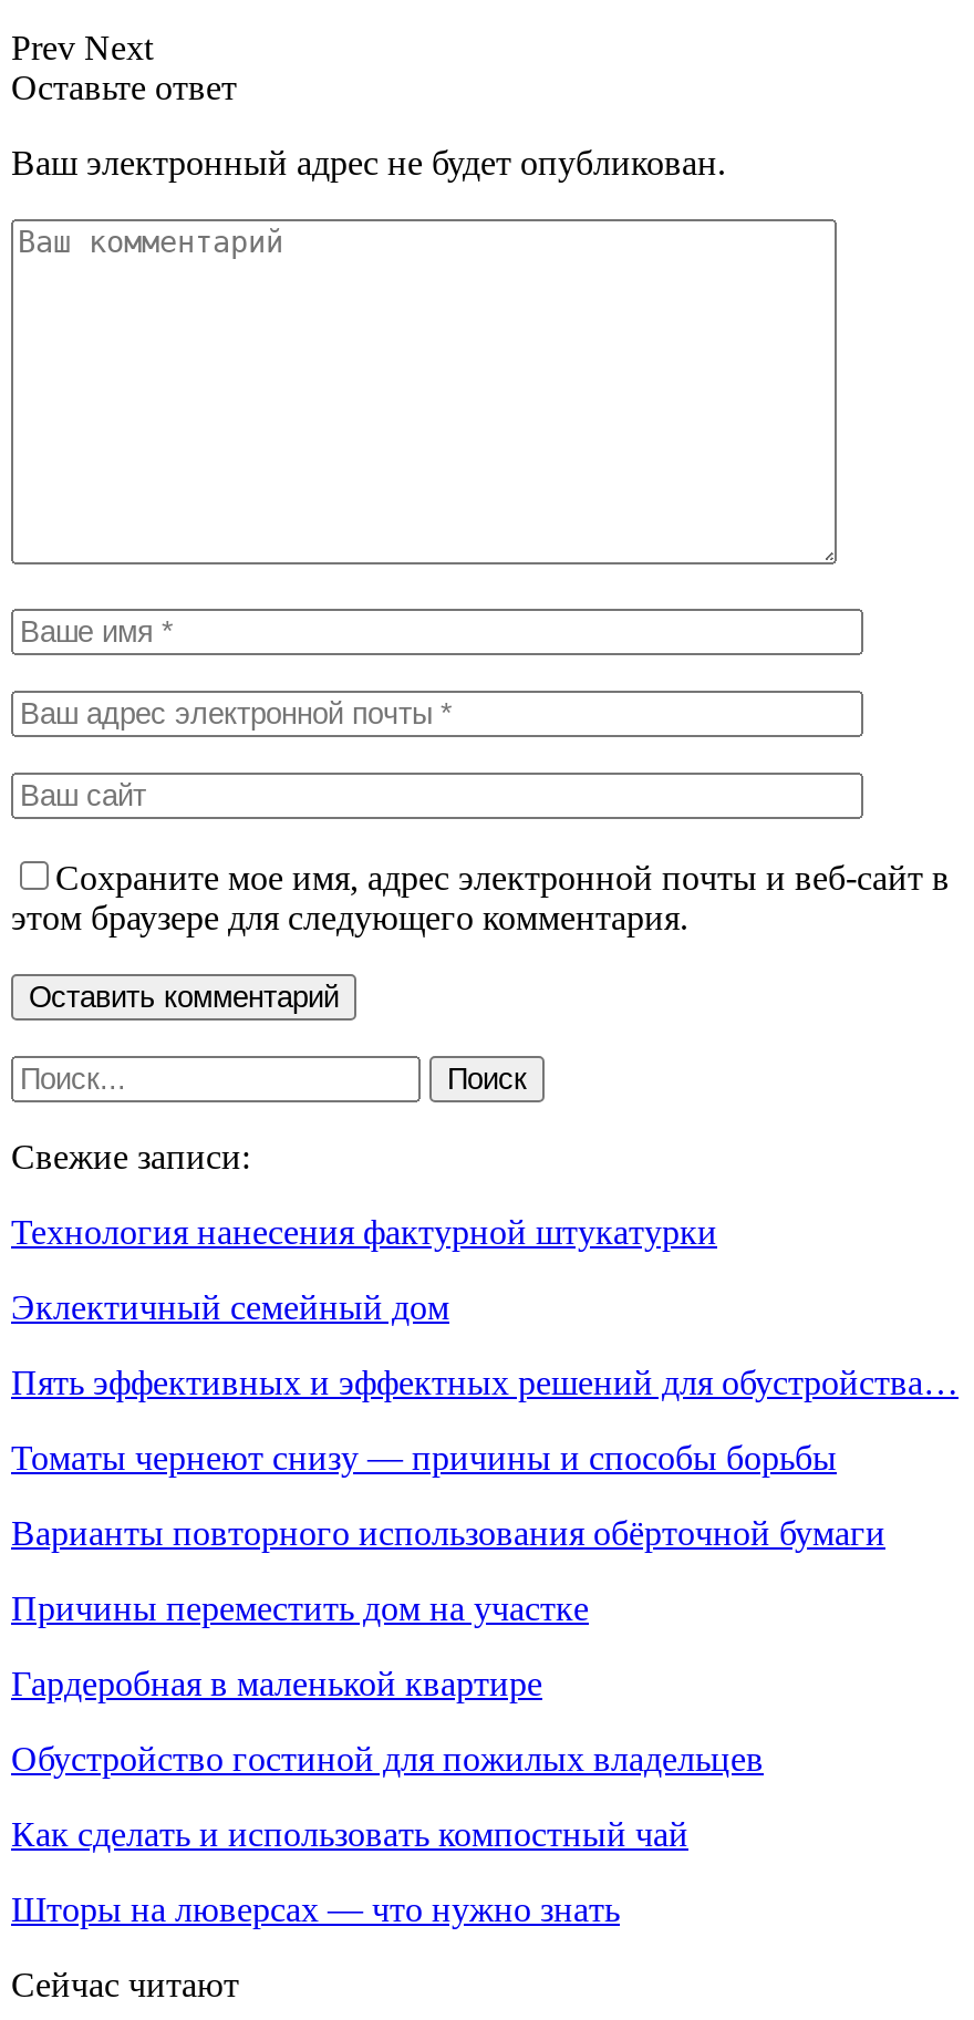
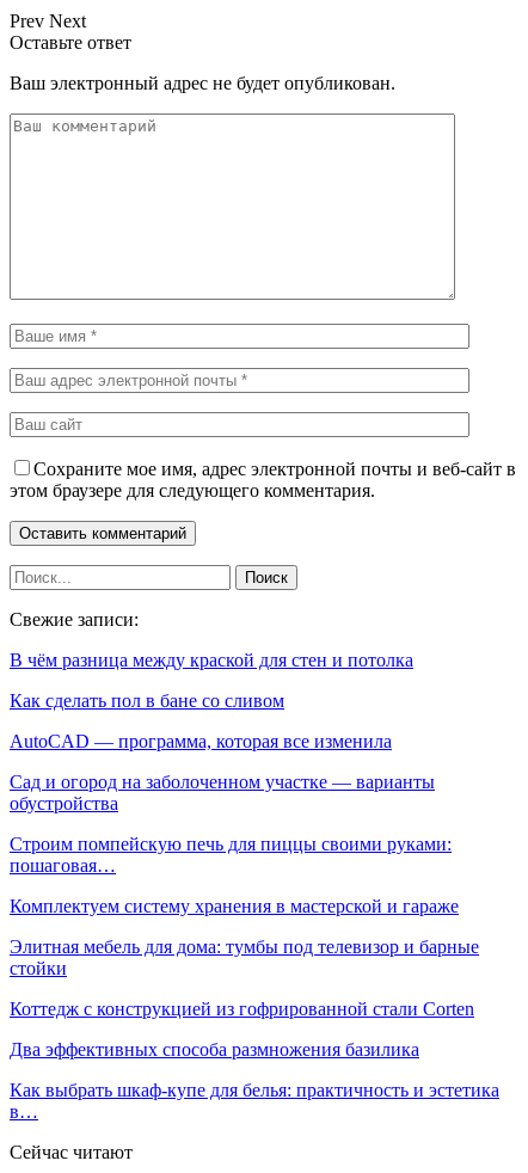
[11,1212,717,1250] Технология нанесения фактурной штукатурки -> [10,649,413,670] В чём разница между краской для стен и потолка
[11,1287,449,1325] Эклектичный семейный дом -> [10,690,284,710] Как сделать пол в бане со сливом
[11,1363,959,1400] Пять эффективных и эффектных решений для обустройства… -> [10,731,392,751] AutoCAD — программа, которая все изменила
[11,1438,837,1476] Томаты чернеют снизу — причины и способы борьбы -> [10,771,435,813] Сад и огород на заболоченном участке — варианты | обустройства
[11,1513,885,1551] Варианты повторного использования обёрточной бумаги -> [10,833,452,875] Строим помпейскую печь для пиццы своими руками: | пошаговая…
[11,1589,589,1626] Причины переместить дом на участке -> [10,895,459,916] Комплектуем систему хранения в мастерской и гараже
[11,1664,542,1701] Гардеробная в маленькой квартире -> [10,936,479,978] Элитная мебель для дома: тумбы под телевизор и барные | стойки
[11,1739,764,1777] Обустройство гостиной для пожилых владельцев -> [10,998,474,1018] Коттедж с конструкцией из гофрированной стали Corten
[11,1814,688,1852] Как сделать и использовать компостный чай -> [10,1039,419,1059] Два эффективных способа размножения базилика
[11,1890,620,1927] Шторы на люверсах — что нужно знать -> [10,1079,499,1121] Как выбрать шкаф-купе для белья: практичность и эстетика | в…

